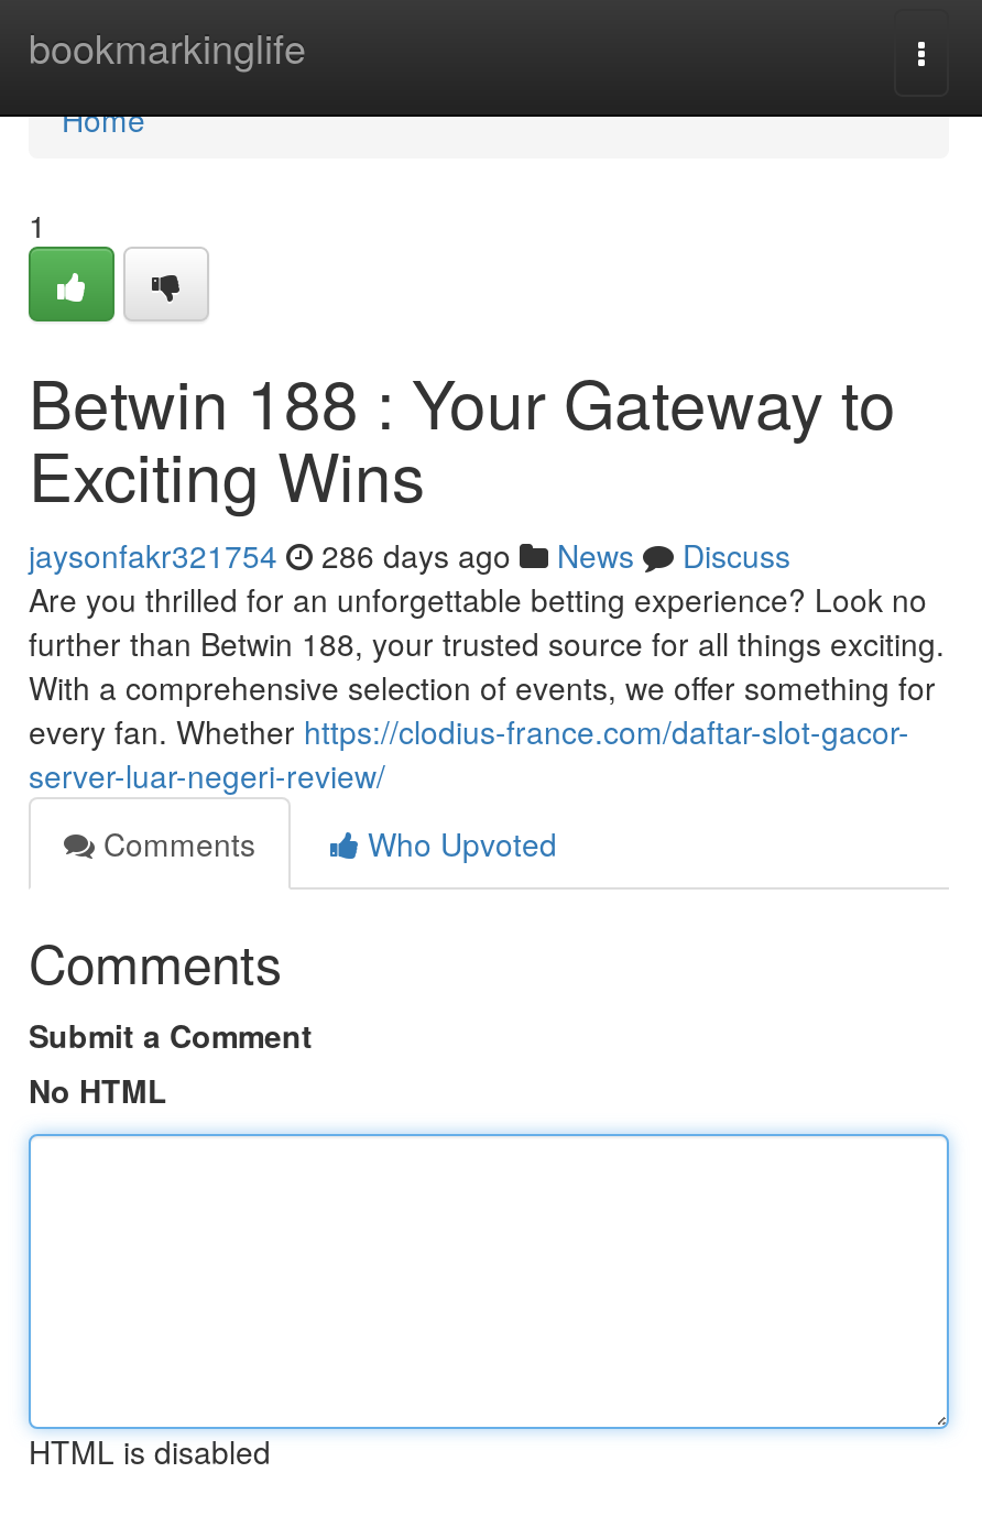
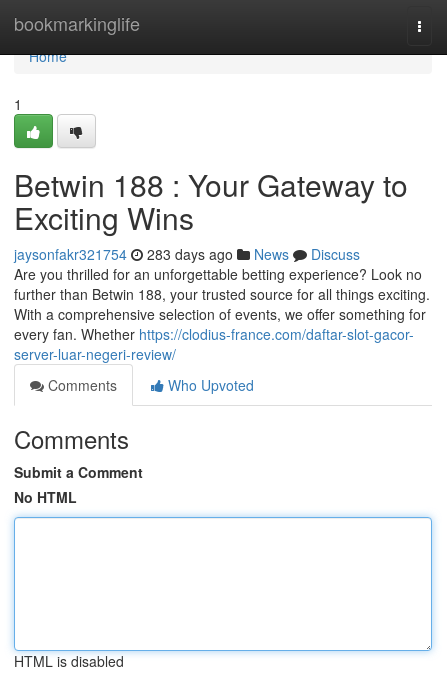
[29,533,790,577] jaysonfakr321754 286 days ago News Discuss -> [14,244,360,264] jaysonfakr321754 283 days ago News Discuss

